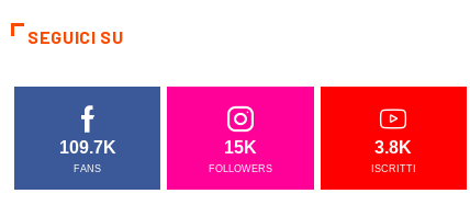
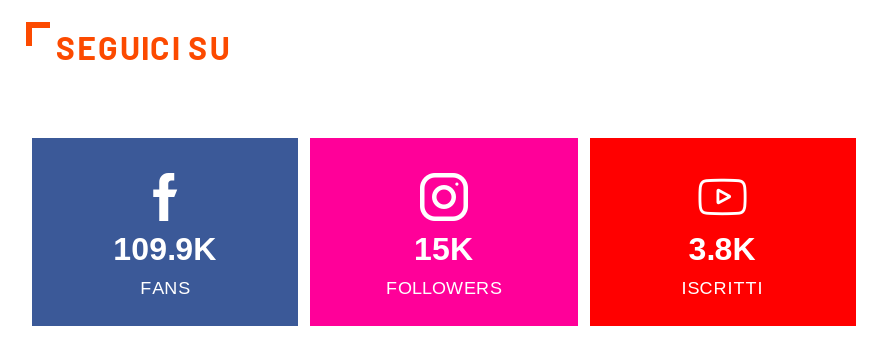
[59,139,116,157] 109.7K -> [113,232,217,266] 109.9K

